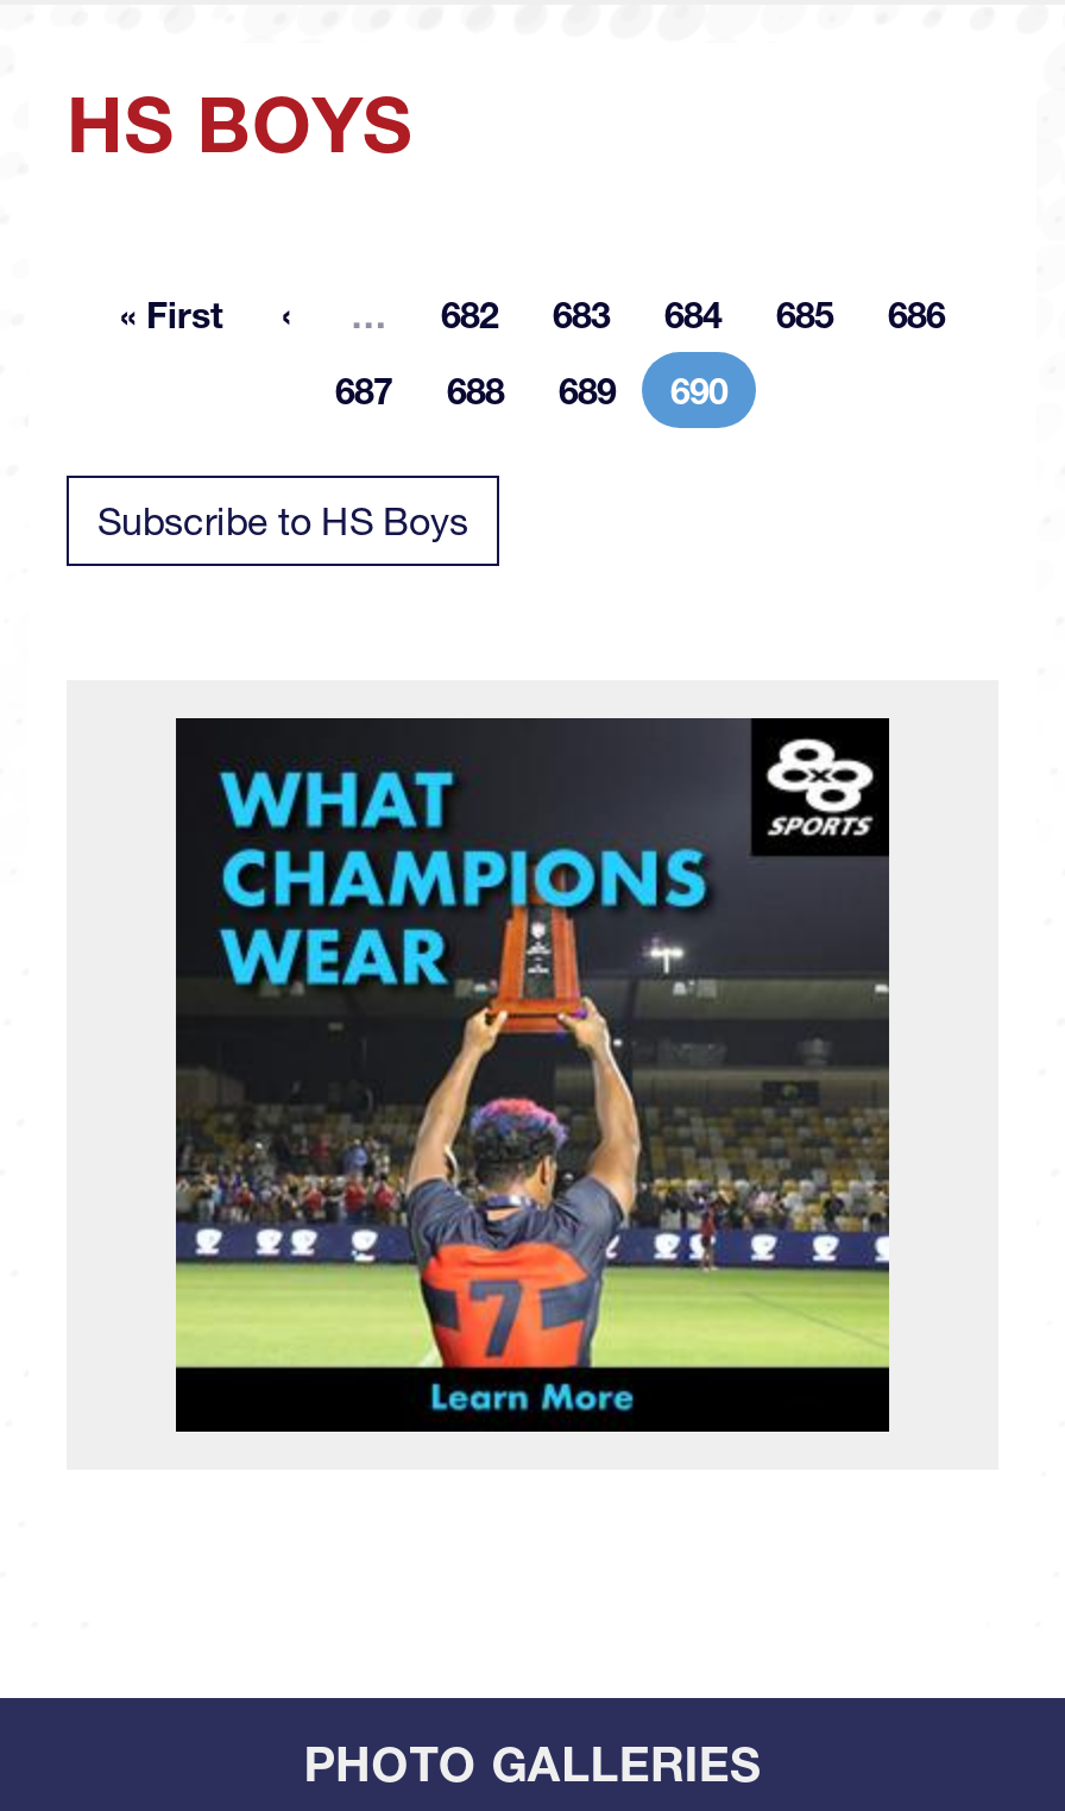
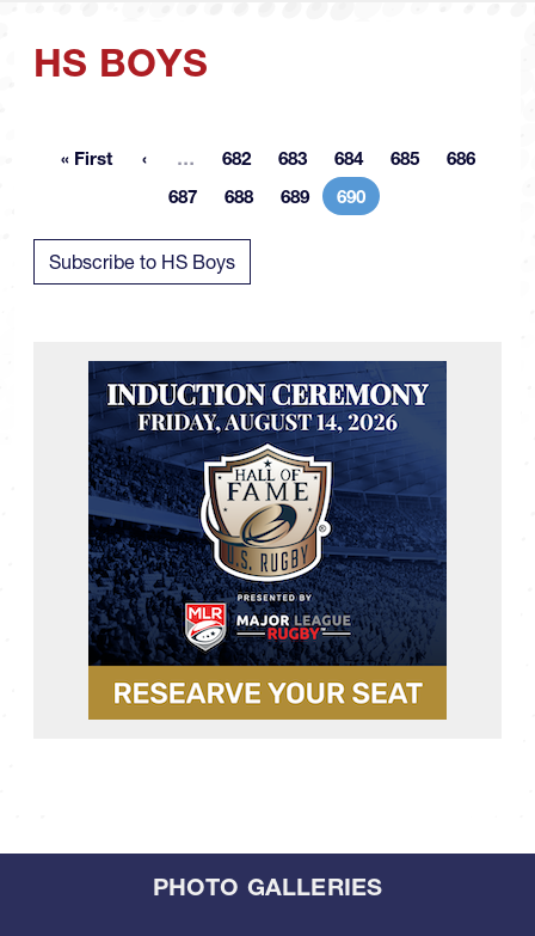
[174,717,891,1433] [image] -> [87,360,448,720] [image]

